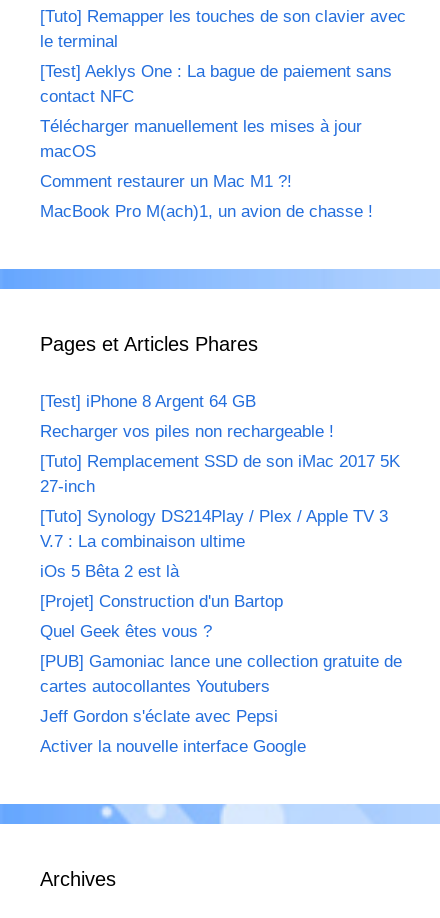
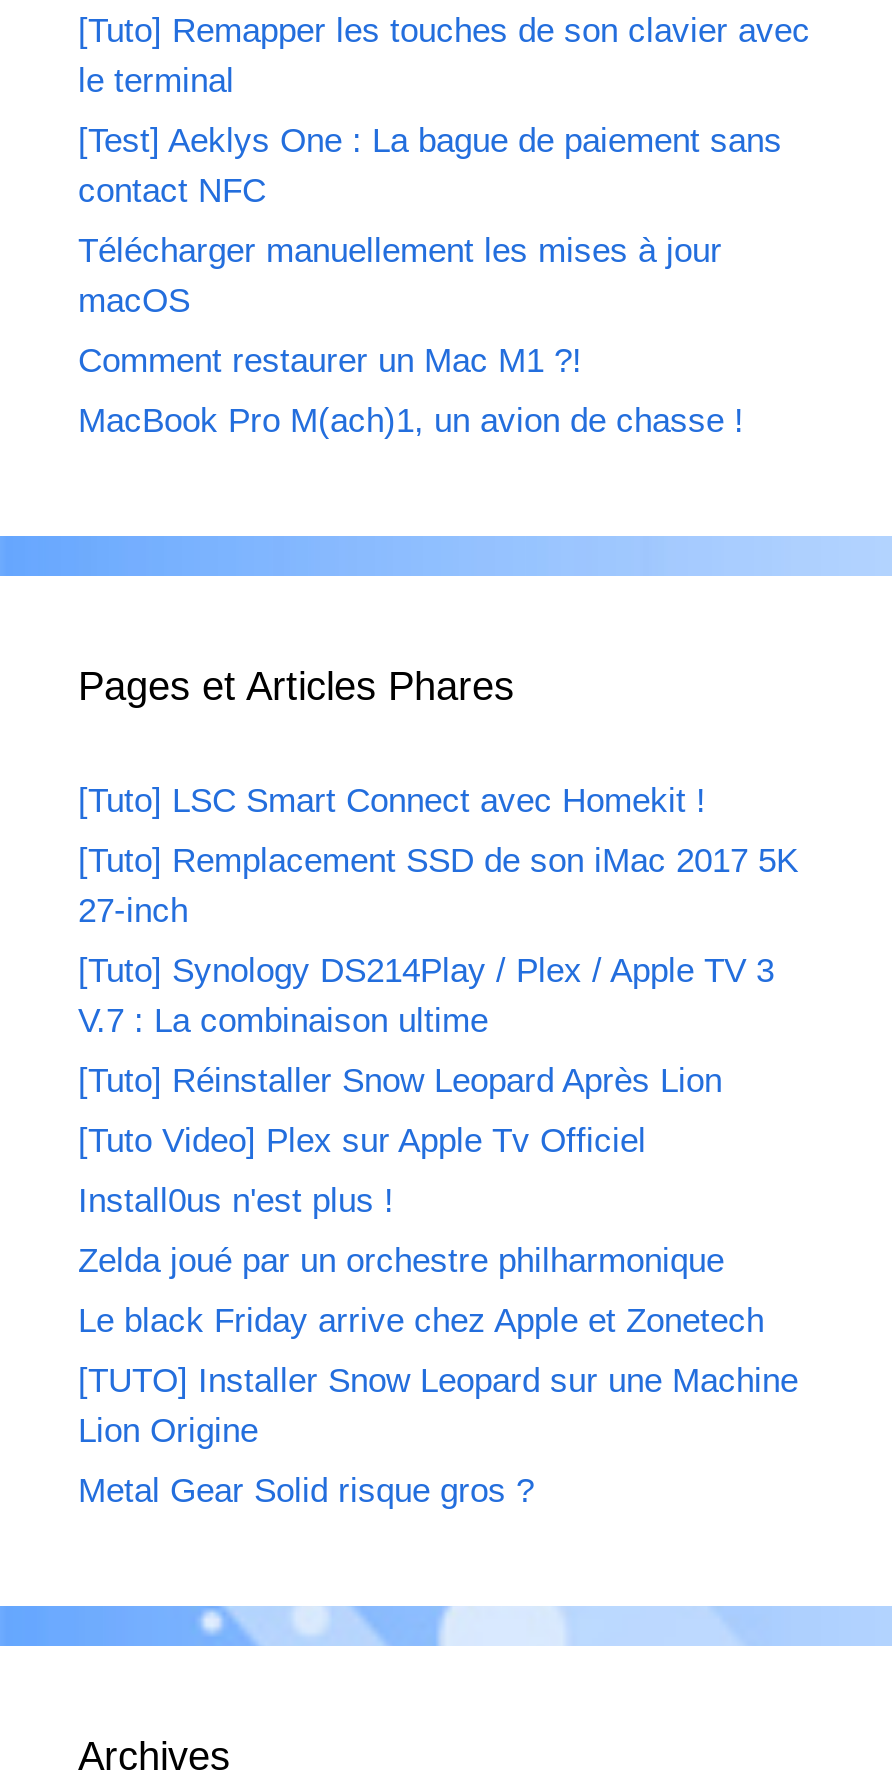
[40,392,334,441] [Test] iPhone 8 Argent 64 GB | Recharger vos piles non rechargeable ! -> [78,782,706,820] [Tuto] LSC Smart Connect avec Homekit !
moved [40,452,400,551] -> [78,842,798,1040]: [Tuto] Remplacement SSD de son iMac 2017 5K | 27-inch | [Tuto] Synology DS214Play / Plex / Apple TV 3 | V.7 : La combinaison ultime
[40,562,402,756] iOs 5 Bêta 2 est là | [Projet] Construction d'un Bartop | Quel Geek êtes vous ? | [PUB] Gamoniac lance une collection gratuite de | cartes autocollantes Youtubers | Jeff Gordon s'éclate avec Pepsi | Activer la nouvelle interface Google -> [78,1062,798,1510] [Tuto] Réinstaller Snow Leopard Après Lion | [Tuto Video] Plex sur Apple Tv Officiel | Install0us n'est plus ! | Zelda joué par un orchestre philharmonique | Le black Friday arrive chez Apple et Zonetech | [TUTO] Installer Snow Leopard sur une Machine | Lion Origine | Metal Gear Solid risque gros ?

